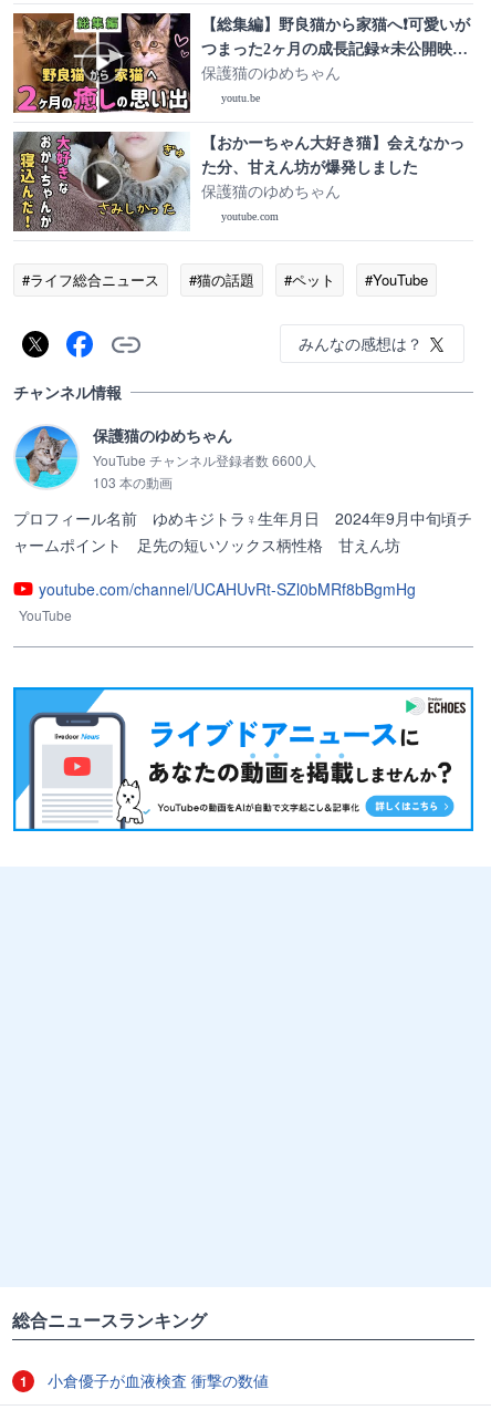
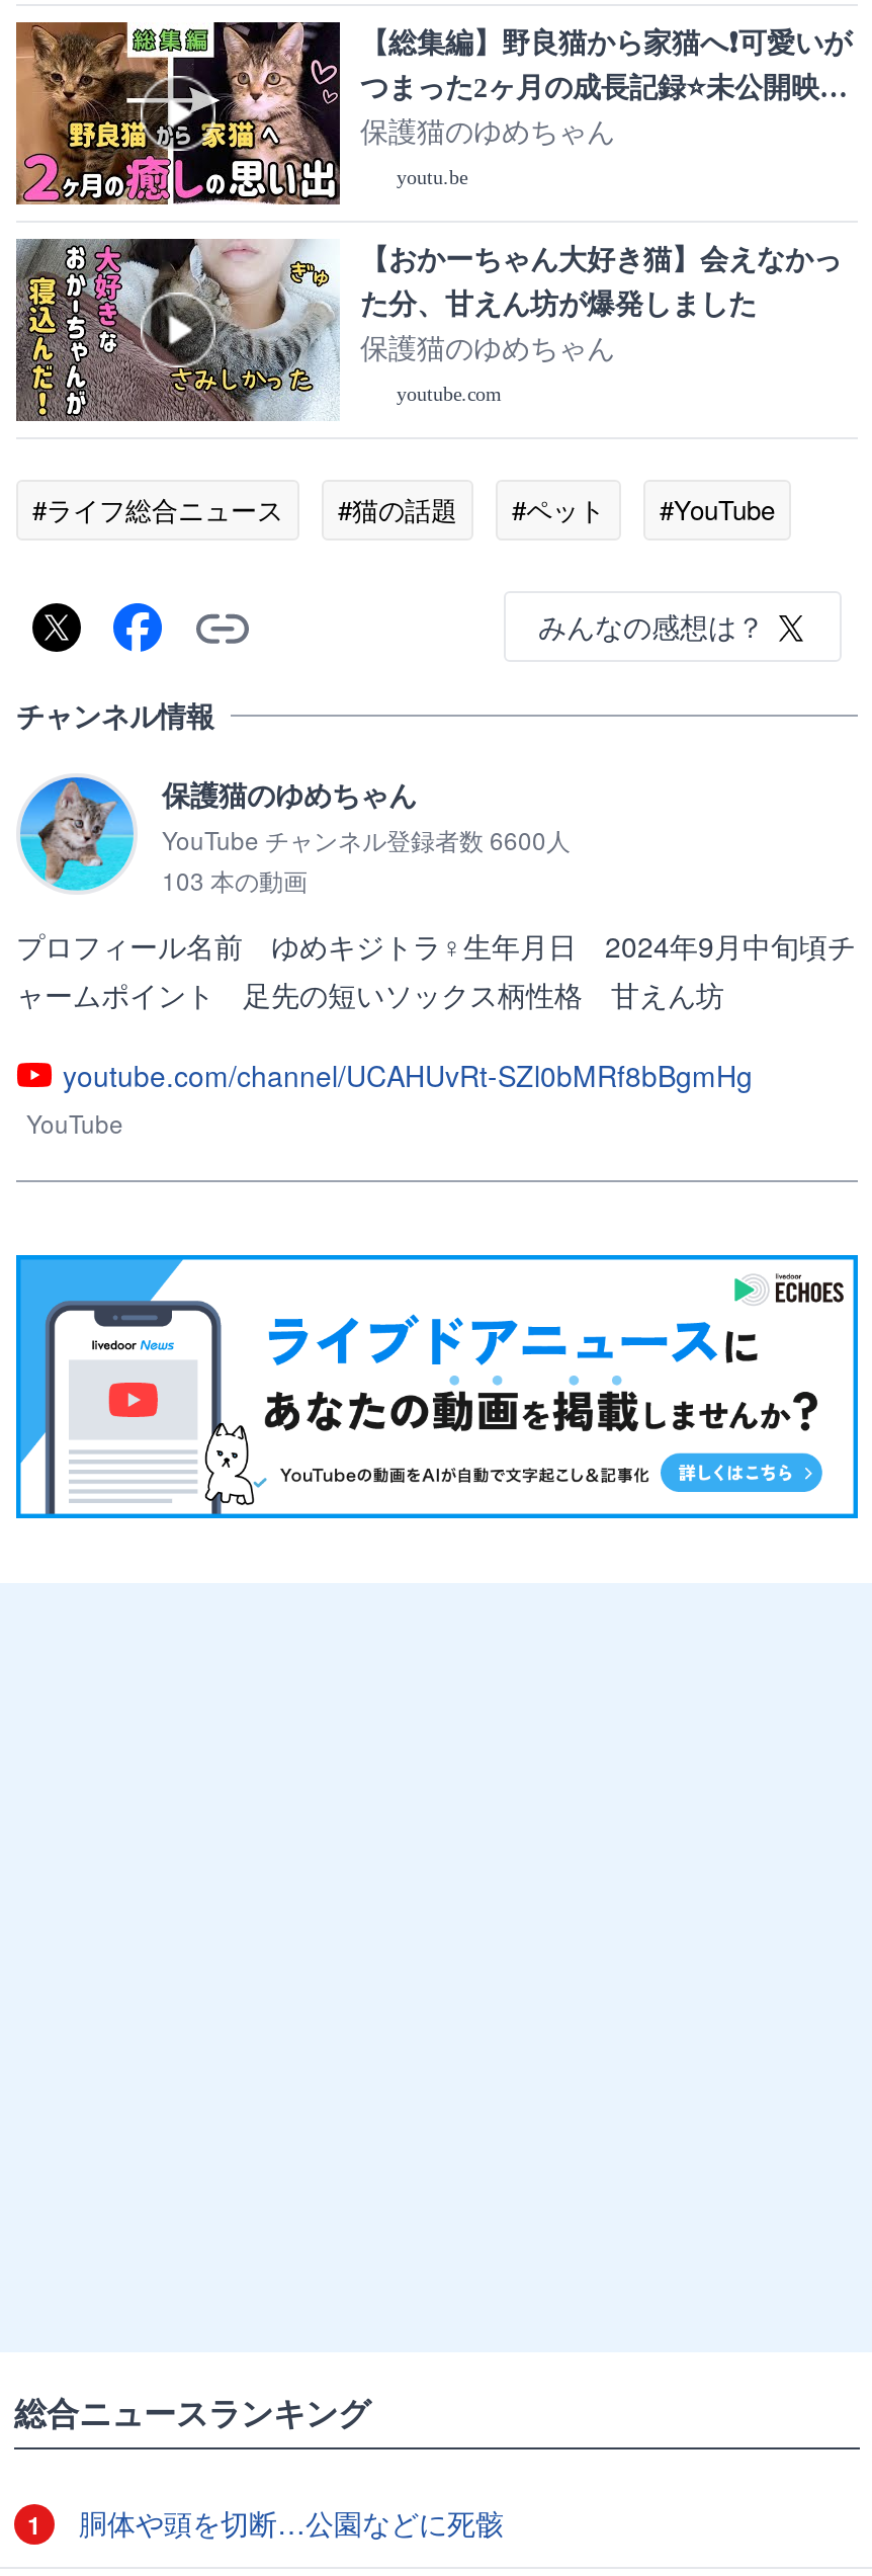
[43,1369,269,1391] 小倉優子が血液検査 衝撃の数値 -> [71,2502,504,2543] 胴体や頭を切断…公園などに死骸

